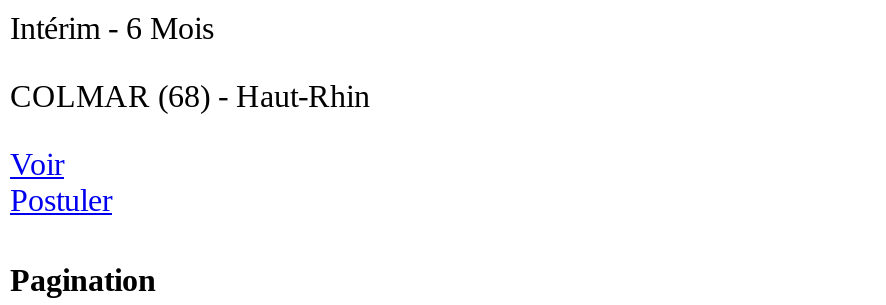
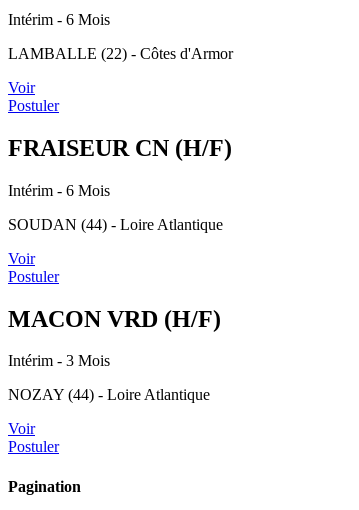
[10,80,370,114] COLMAR (68) - Haut-Rhin -> [8,45,233,403] LAMBALLE (22) - Côtes d'Armor | Voir | Postuler | FRAISEUR CN (H/F) | Intérim - 6 Mois | SOUDAN (44) - Loire Atlantique | Voir | Postuler | MACON VRD (H/F) | Intérim - 3 Mois | NOZAY (44) - Loire Atlantique

